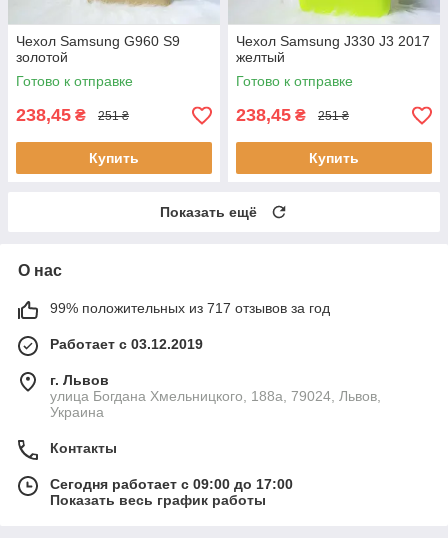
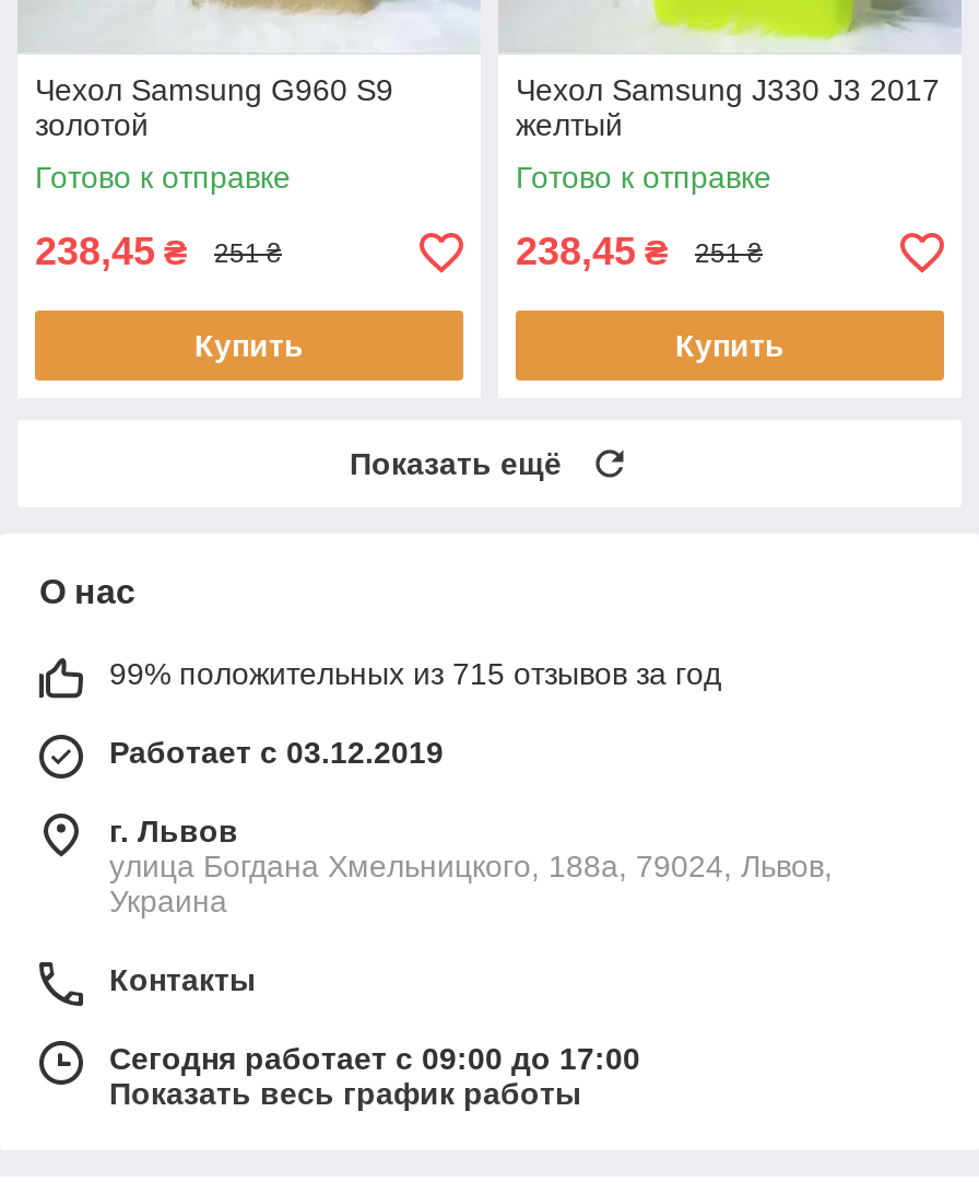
[50,300,330,316] 99% положительных из 717 отзывов за год -> [109,657,721,692] 99% положительных из 715 отзывов за год

